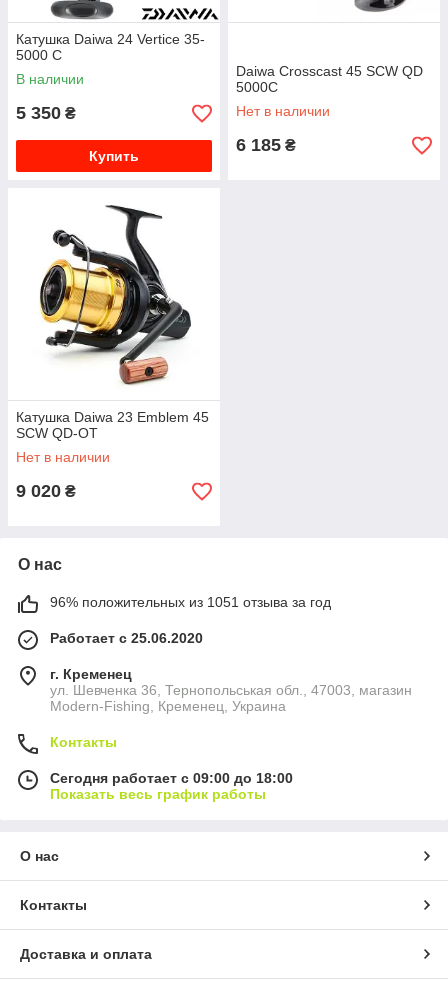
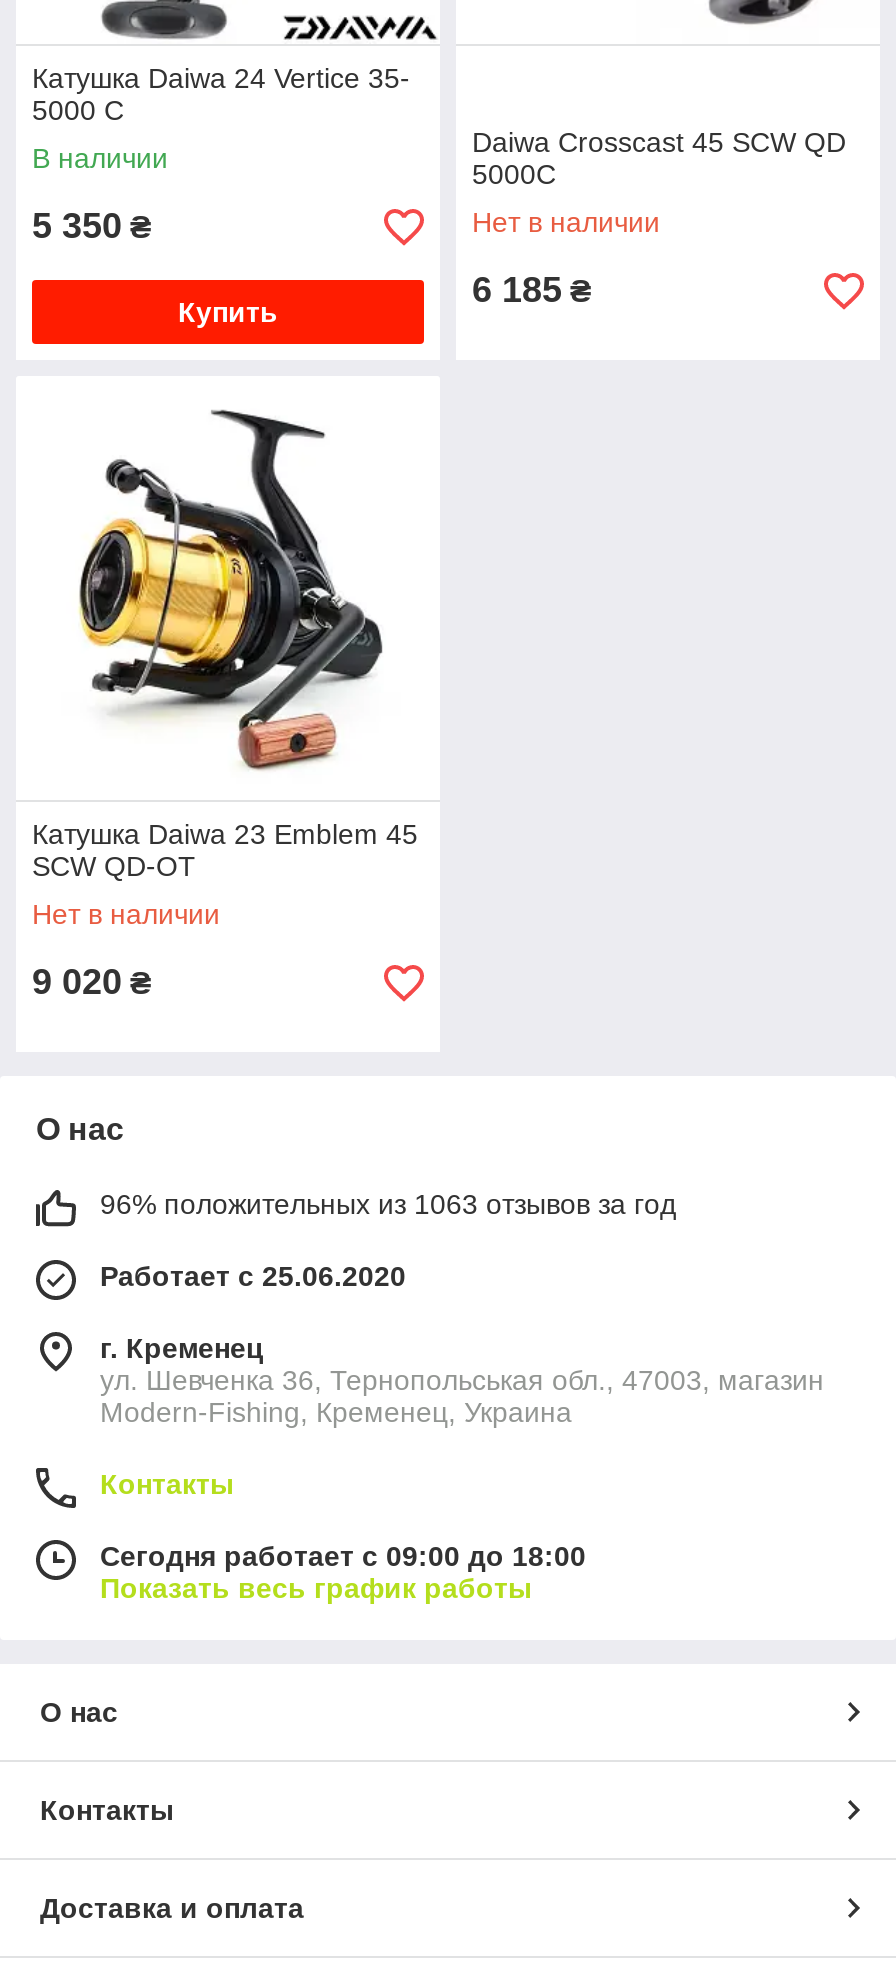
[50,594,331,610] 96% положительных из 1051 отзыва за год -> [100,1188,676,1220] 96% положительных из 1063 отзывов за год

